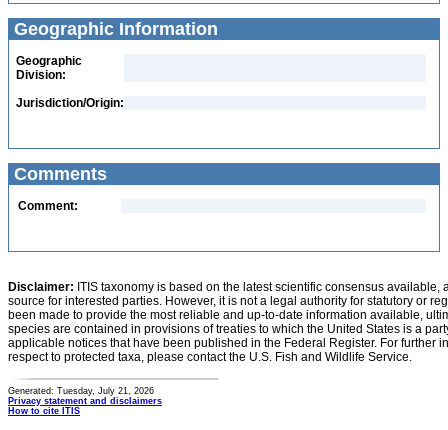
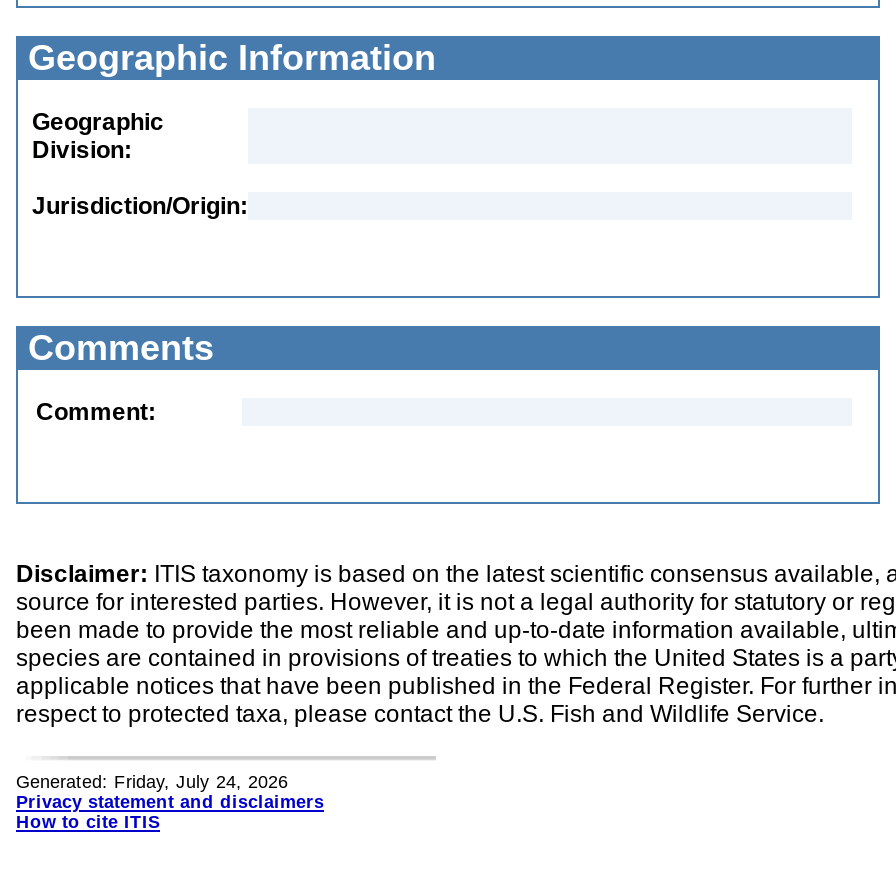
[8,386,154,396] Generated: Tuesday, July 21, 2026 -> [16,772,288,792] Generated: Friday, July 24, 2026

